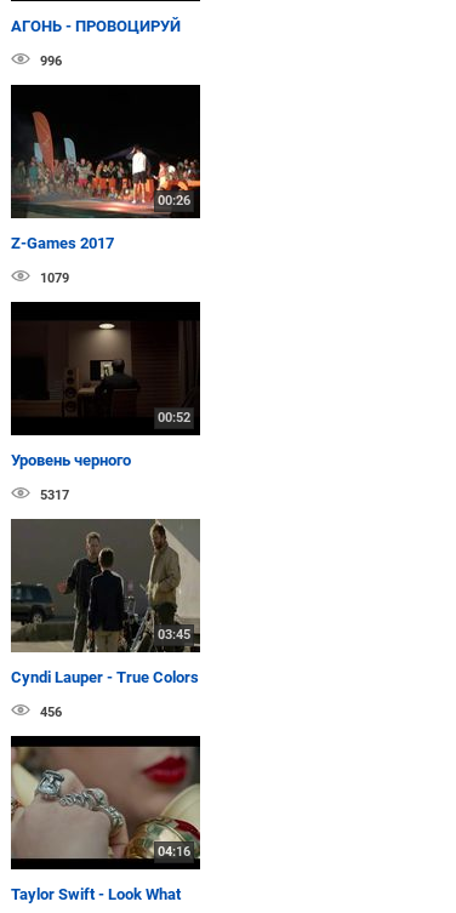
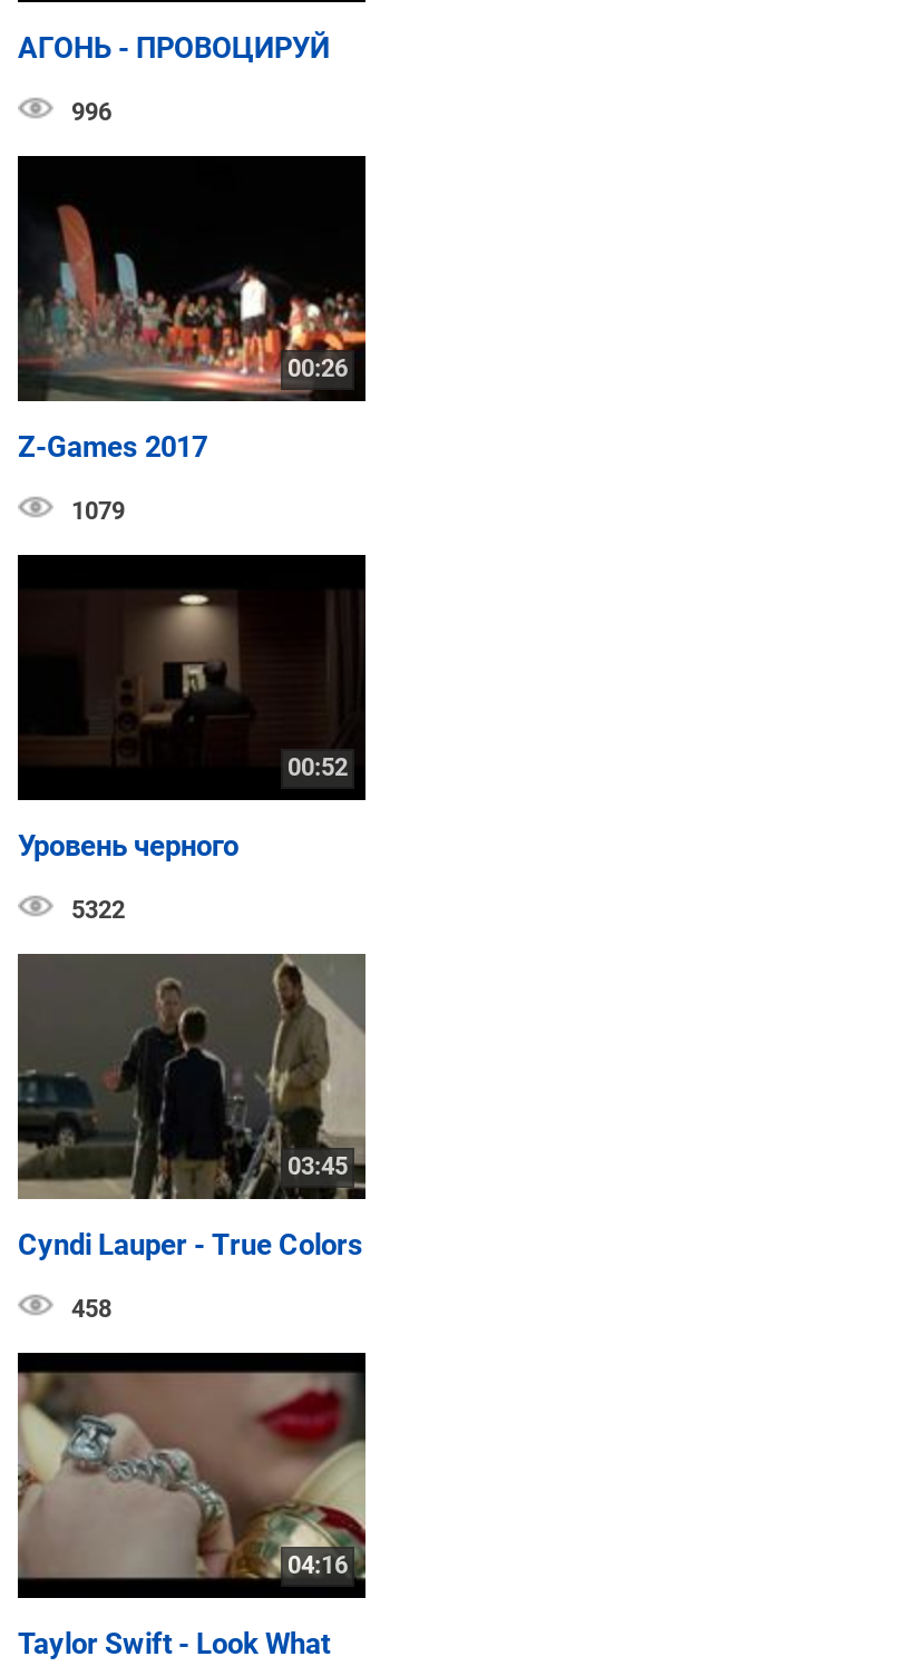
[40,487,69,503] 5317 -> [71,896,125,925] 5322
[40,704,62,720] 456 -> [71,1295,111,1324] 458

